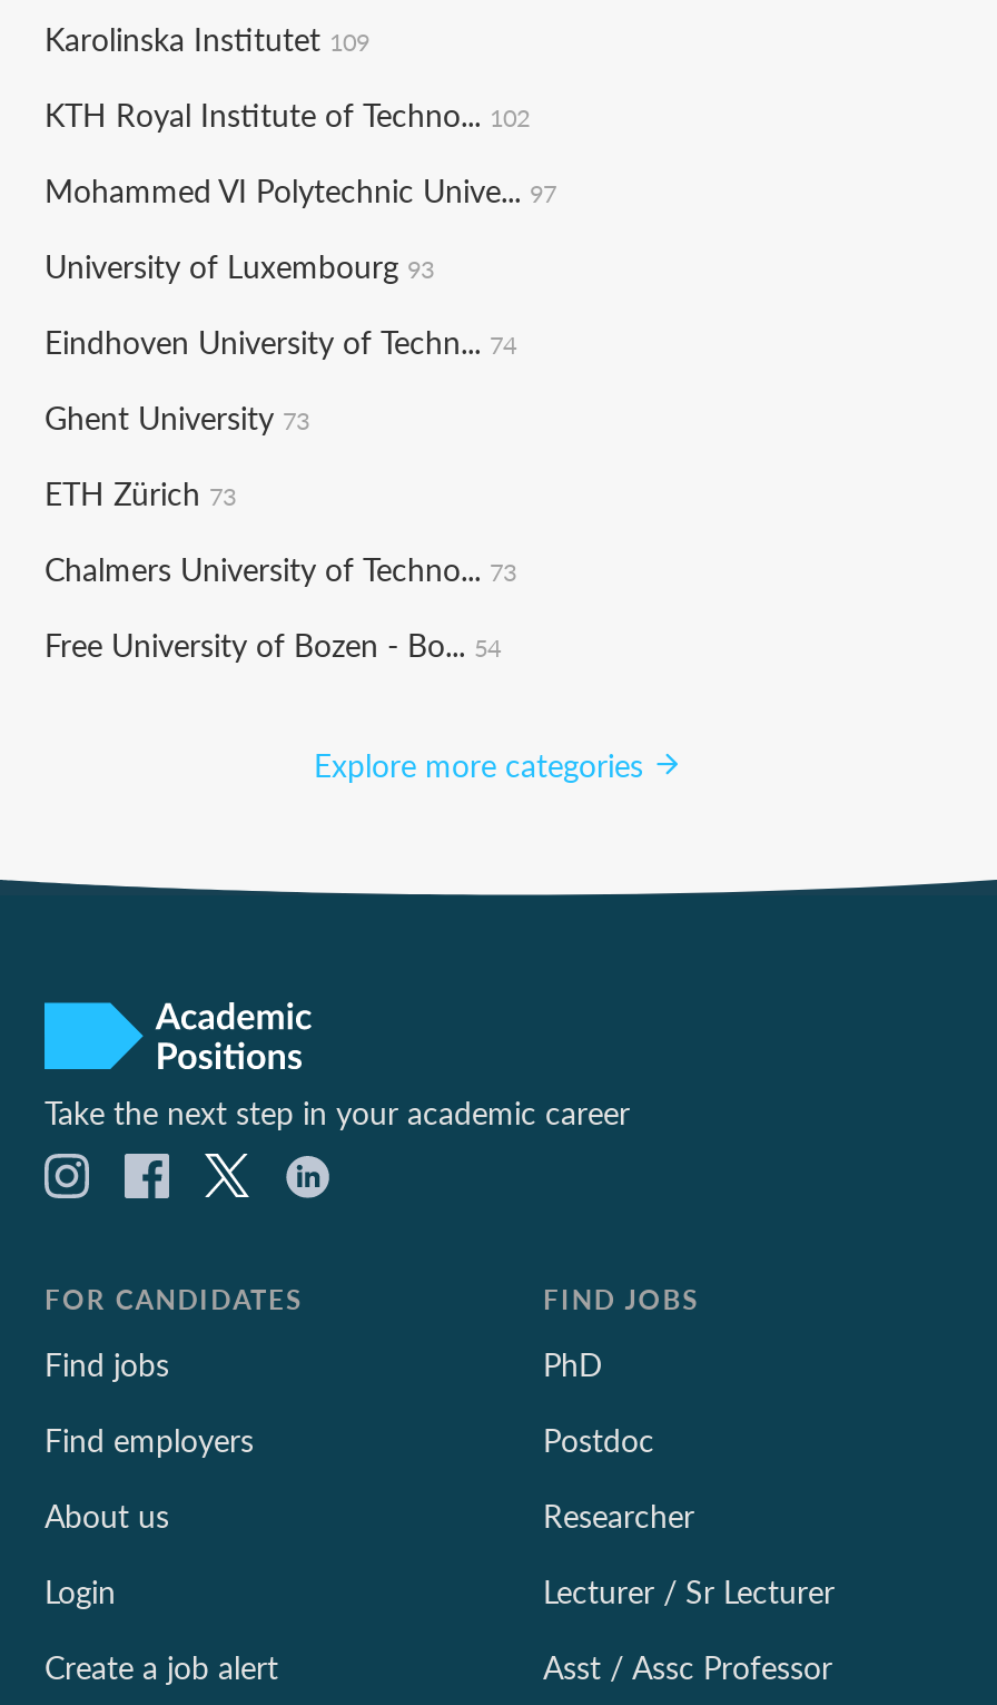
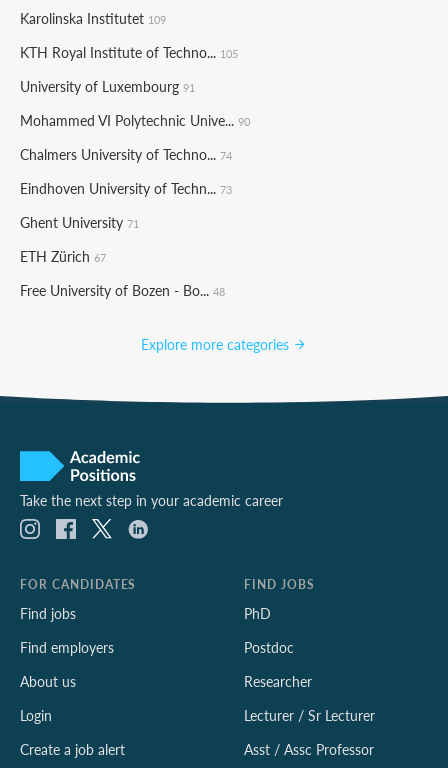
[45,91,530,136] KTH Royal Institute of Techno... 102 -> [20,42,238,62] KTH Royal Institute of Techno... 105
[45,167,556,212] Mohammed VI Polytechnic Unive... 97 -> [20,76,195,96] University of Luxembourg 91
[45,243,434,287] University of Luxembourg 93 -> [20,110,250,130] Mohammed VI Polytechnic Unive... 90
[45,319,516,363] Eindhoven University of Techn... 74 -> [20,144,232,164] Chalmers University of Techno... 74
[45,394,309,439] Ghent University 73 -> [20,178,232,198] Eindhoven University of Techn... 73
[45,470,236,515] ETH Zürich 73 -> [20,212,139,232] Ghent University 71
[45,546,516,590] Chalmers University of Techno... 73 -> [20,246,106,266] ETH Zürich 67
[45,621,501,666] Free University of Bozen - Bo... 54 -> [20,280,225,300] Free University of Bozen - Bo... 48

